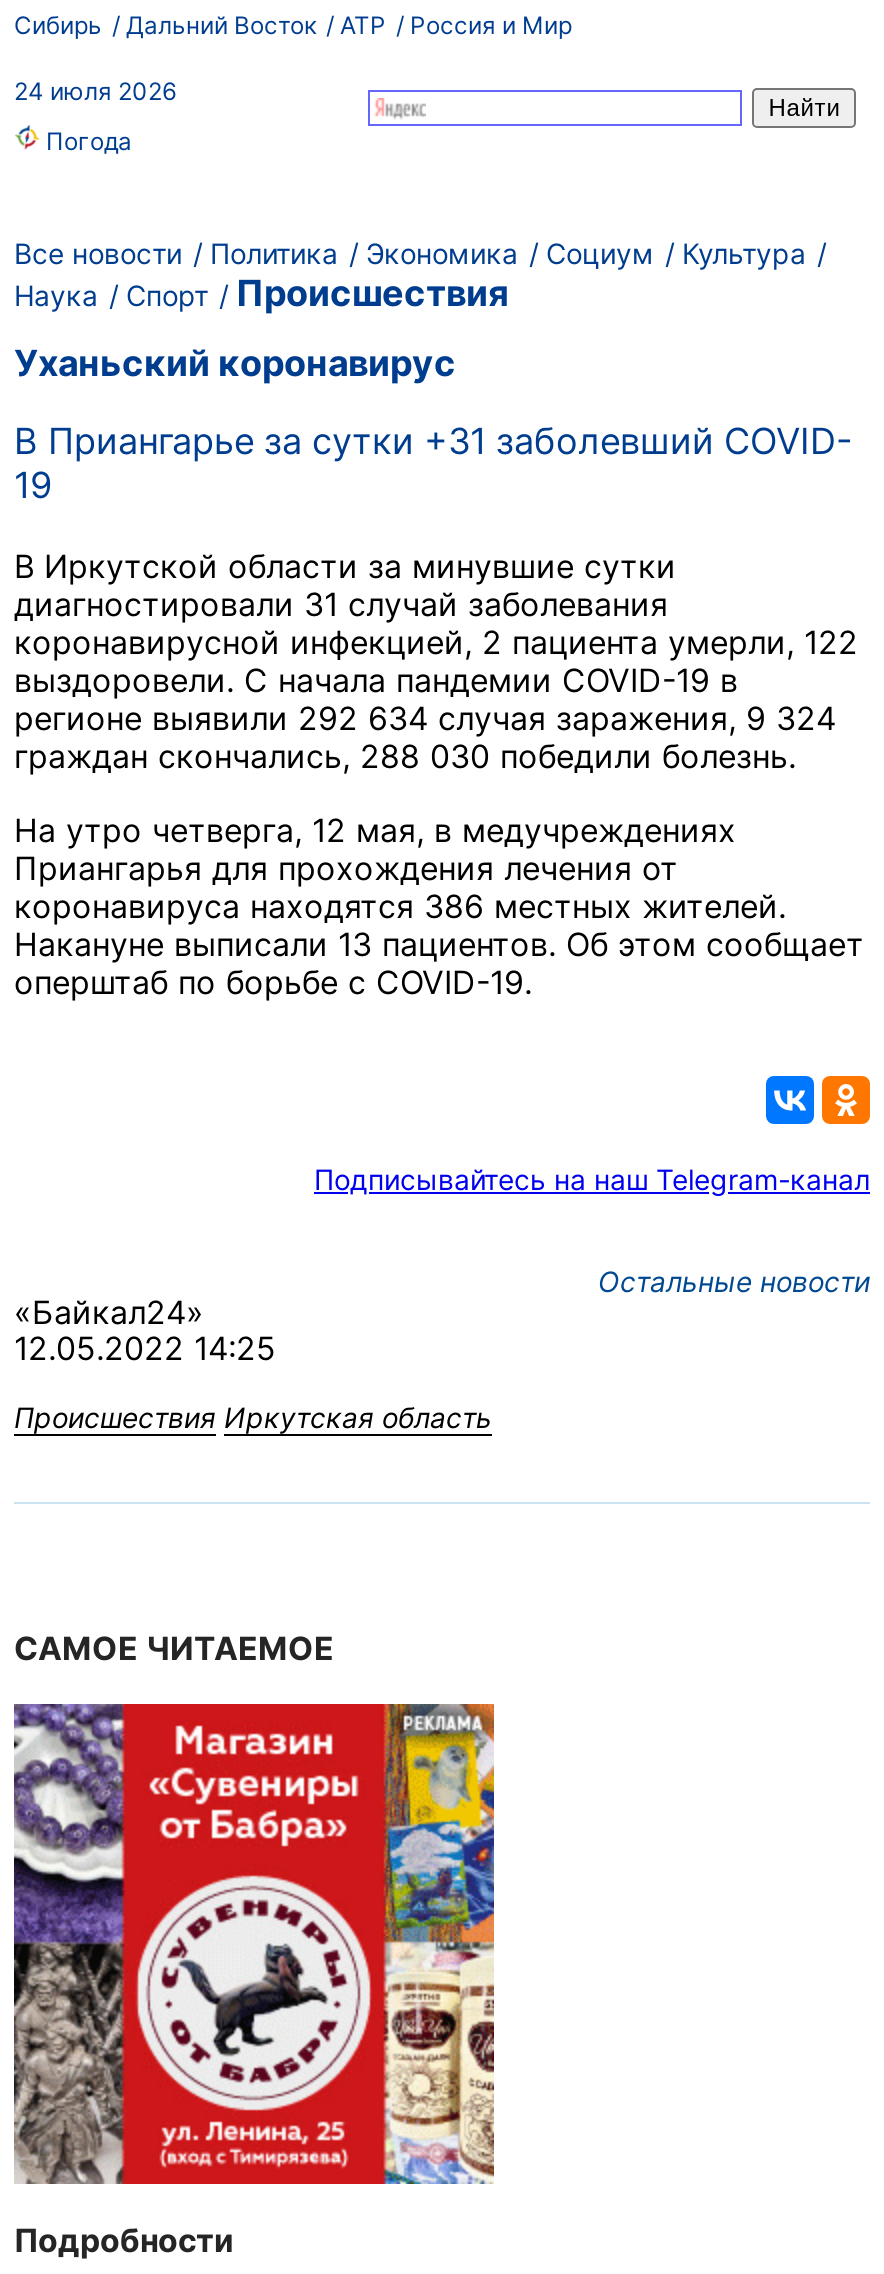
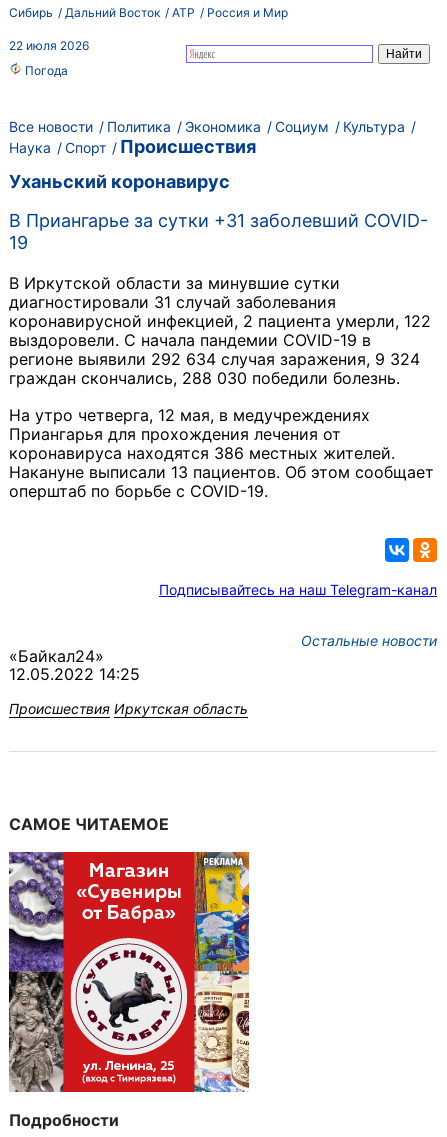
[14,76,176,106] 24 июля 2026 -> [9,38,89,53] 22 июля 2026

